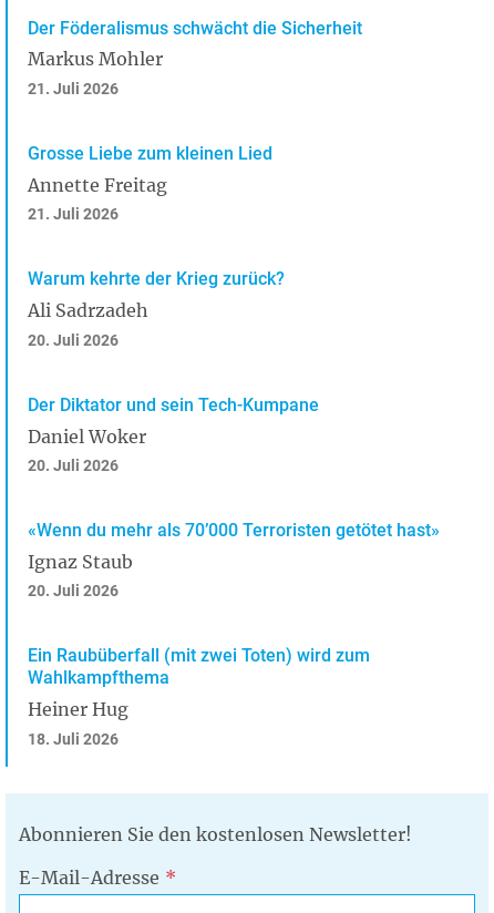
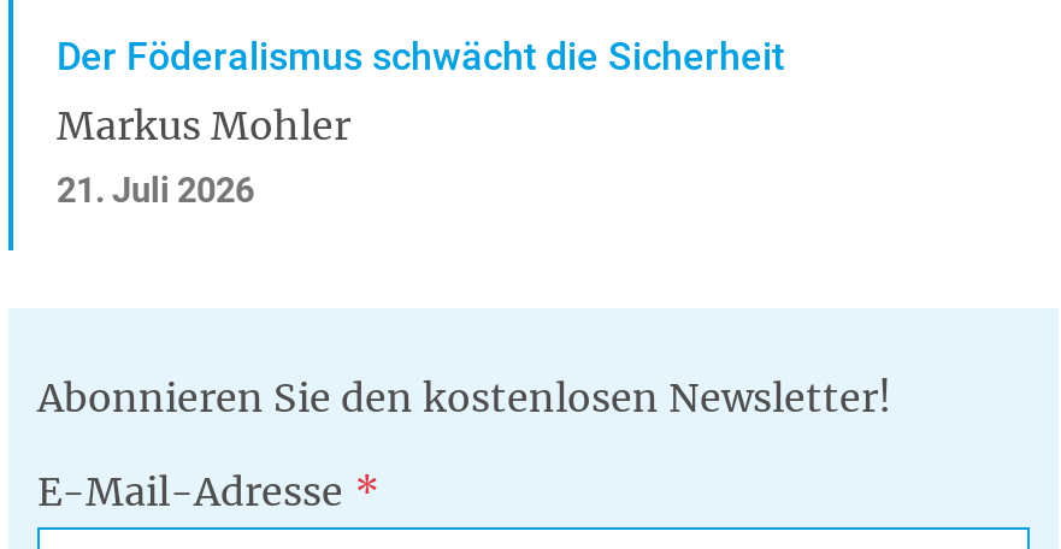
[28,143,440,749] Grosse Liebe zum kleinen Lied | Annette Freitag | 21. Juli 2026 | Warum kehrte der Krieg zurück? | Ali Sadrzadeh | 20. Juli 2026 | Der Diktator und sein Tech-Kumpane | Daniel Woker | 20. Juli 2026 | «Wenn du mehr als 70’000 Terroristen getötet hast» | Ignaz Staub | 20. Juli 2026 | Ein Raubüberfall (mit zwei Toten) wird zum | Wahlkampfthema | Heiner Hug | 18. Juli 2026 -> none

